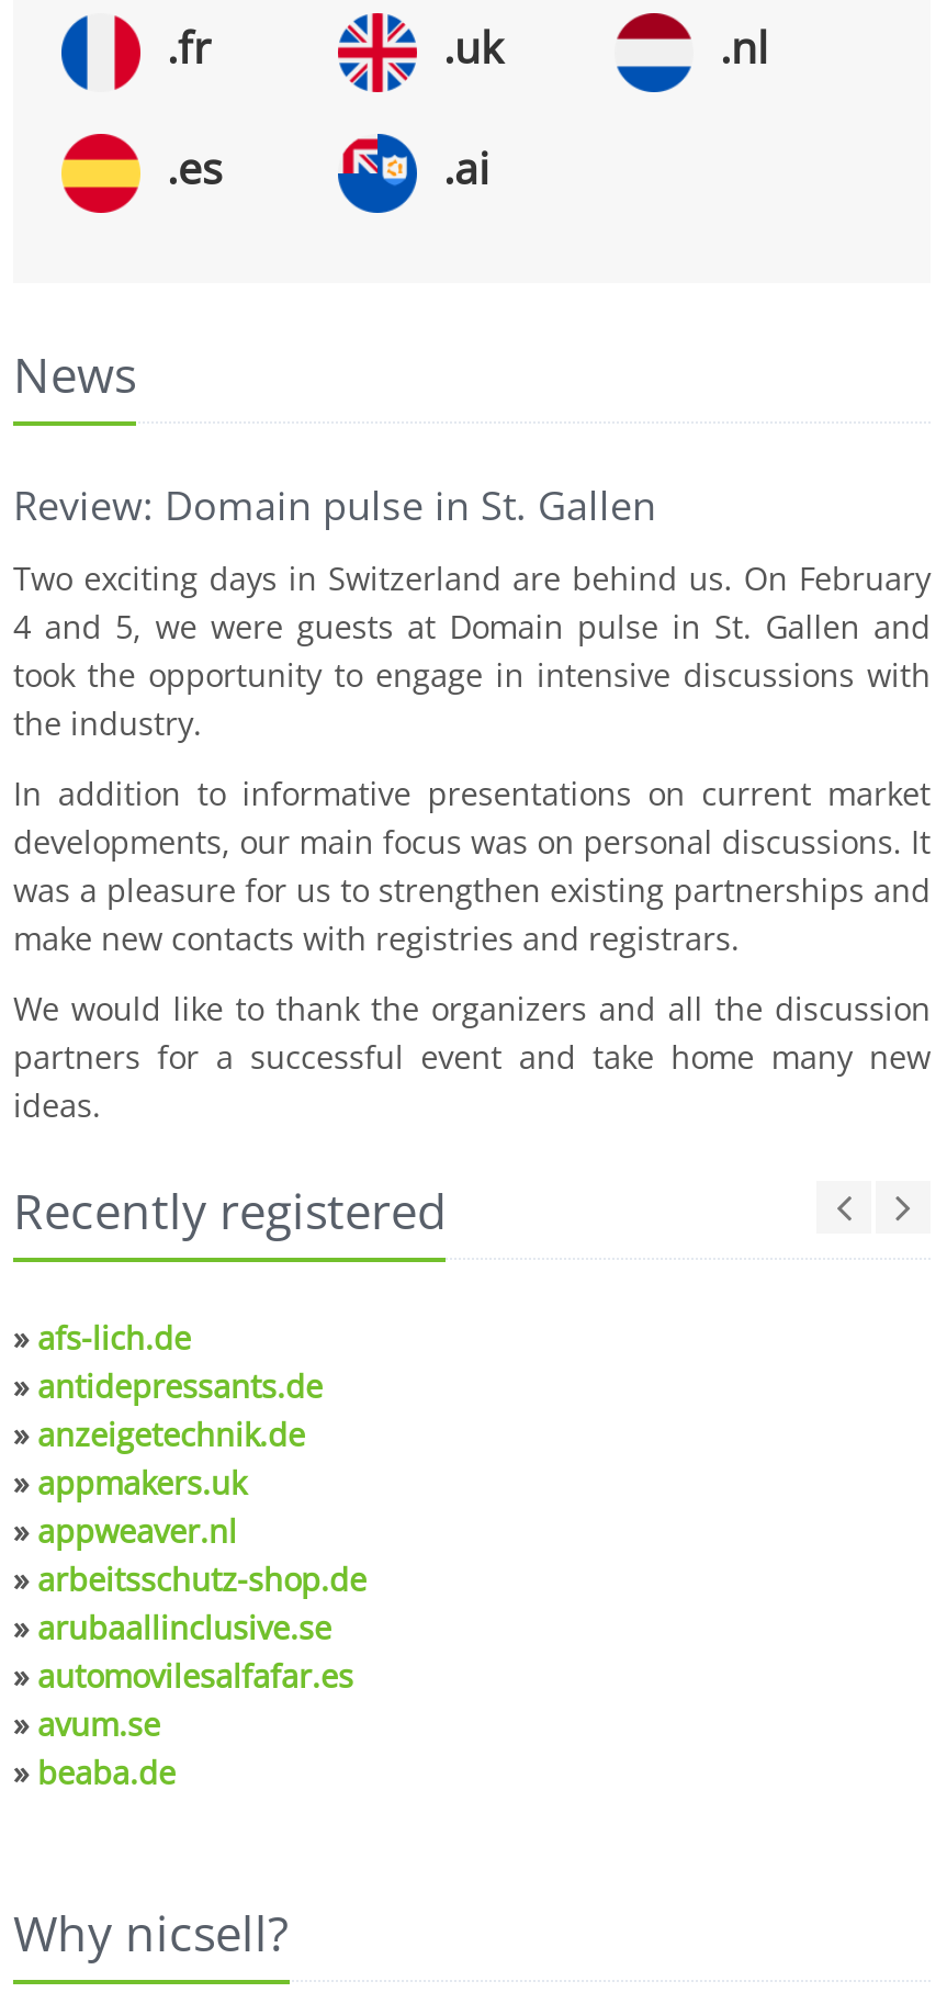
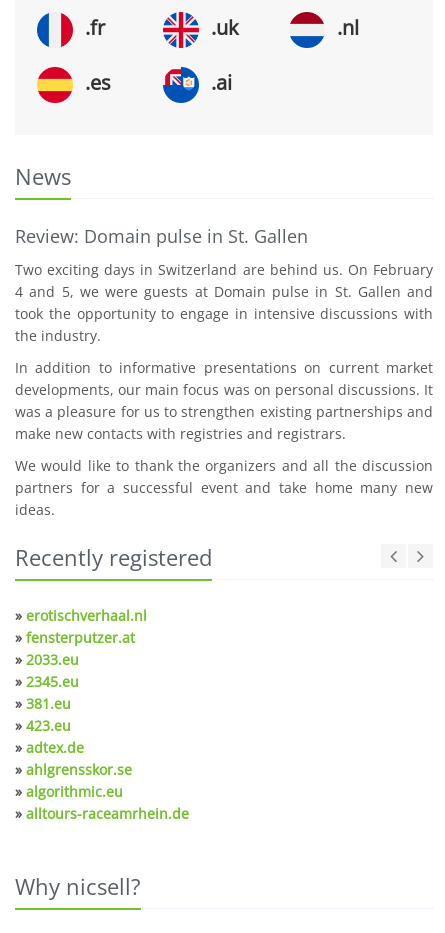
[13,1317,367,1794] » afs-lich.de | » antidepressants.de | » anzeigetechnik.de | » appmakers.uk | » appweaver.nl | » arbeitsschutz-shop.de | » arubaallinclusive.se | » automovilesalfafar.es | » avum.se | » beaba.de -> [15,606,189,823] » erotischverhaal.nl | » fensterputzer.at | » 2033.eu | » 2345.eu | » 381.eu | » 423.eu | » adtex.de | » ahlgrensskor.se | » algorithmic.eu | » alltours-raceamrhein.de

